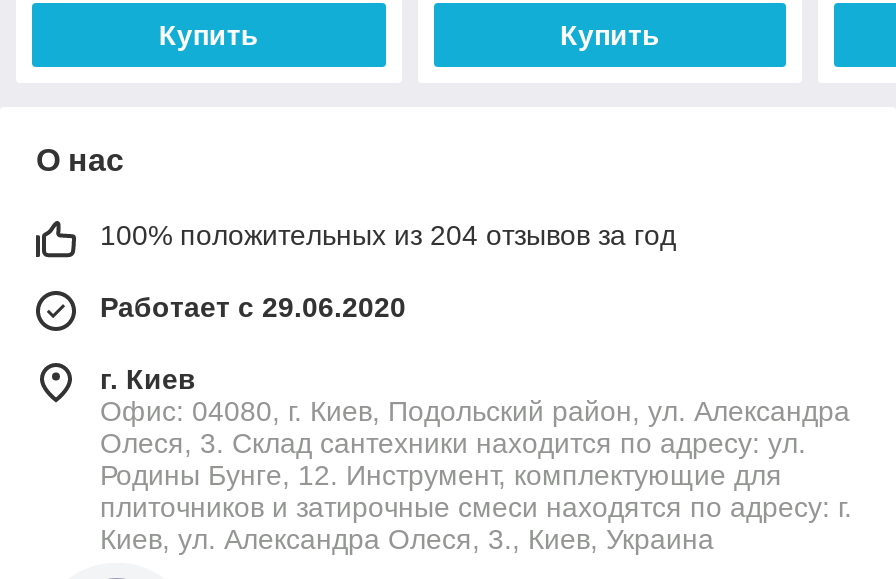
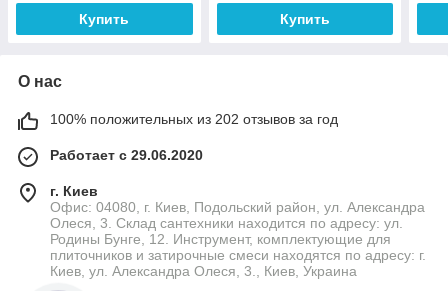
[100,219,676,251] 100% положительных из 204 отзывов за год -> [50,111,338,127] 100% положительных из 202 отзывов за год

